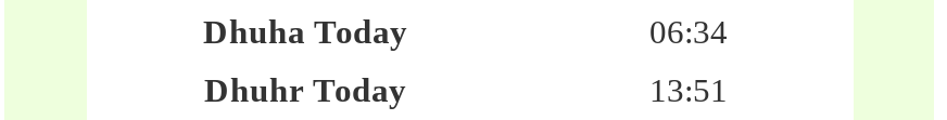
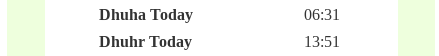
[649,13,728,50] 06:34 -> [304,6,340,23] 06:31

